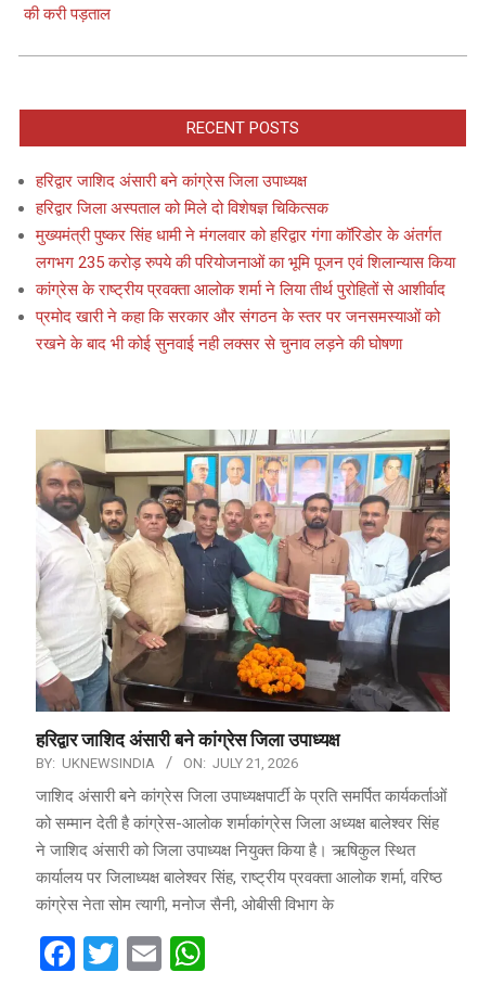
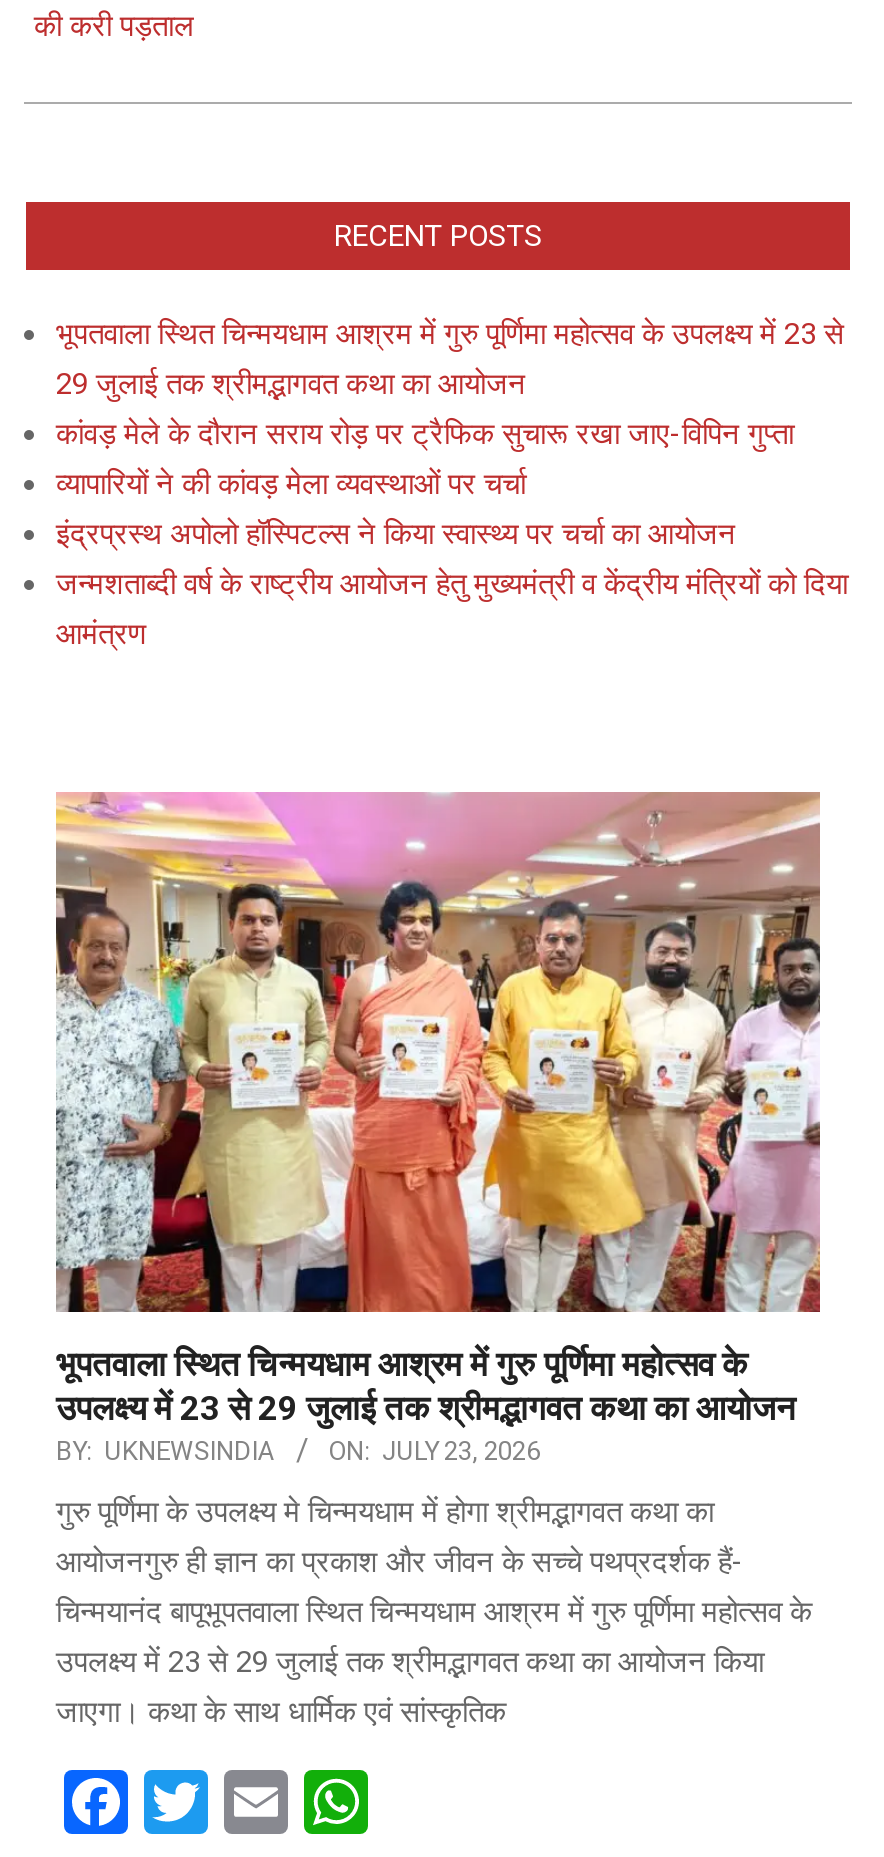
[36,171,455,353] हरिद्वार जाशिद अंसारी बने कांग्रेस जिला उपाध्यक्ष | हरिद्वार जिला अस्पताल को मिले दो विशेषज्ञ चिकित्सक | मुख्यमंत्री पुष्कर सिंह धामी ने मंगलवार को हरिद्वार गंगा कॉरिडोर के अंतर्गत | लगभग 235 करोड़ रुपये की परियोजनाओं का भूमि पूजन एवं शिलान्यास किया | कांग्रेस के राष्ट्रीय प्रवक्ता आलोक शर्मा ने लिया तीर्थ पुरोहितों से आशीर्वाद | प्रमोद खारी ने कहा कि सरकार और संगठन के स्तर पर जनसमस्याओं को | रखने के बाद भी कोई सुनवाई नही लक्सर से चुनाव लड़ने की घोषणा -> [56,315,848,651] भूपतवाला स्थित चिन्मयधाम आश्रम में गुरु पूर्णिमा महोत्सव के उपलक्ष्य में 23 से | 29 जुलाई तक श्रीमद्भागवत कथा का आयोजन | कांवड़ मेले के दौरान सराय रोड़ पर ट्रैफिक सुचारू रखा जाए-विपिन गुप्ता | व्यापारियों ने की कांवड़ मेला व्यवस्थाओं पर चर्चा | इंद्रप्रस्थ अपोलो हॉस्पिटल्स ने किया स्वास्थ्य पर चर्चा का आयोजन | जन्मशताब्दी वर्ष के राष्ट्रीय आयोजन हेतु मुख्यमंत्री व केंद्रीय मंत्रियों को दिया | आमंत्रण
[35,428,451,750] [image] | हरिद्वार जाशिद अंसारी बने कांग्रेस जिला उपाध्यक्ष -> [54,792,822,1427] [image] | भूपतवाला स्थित चिन्मयधाम आश्रम में गुरु पूर्णिमा महोत्सव के | उपलक्ष्य में 23 से 29 जुलाई तक श्रीमद्भागवत कथा का आयोजन
[36,754,298,771] BY: UKNEWSINDIA ON: JULY 21, 2026 -> [56,1435,540,1465] BY: UKNEWSINDIA ON: JULY 23, 2026
[36,786,447,914] जाशिद अंसारी बने कांग्रेस जिला उपाध्यक्षपार्टी के प्रति समर्पित कार्यकर्ताओं | को सम्मान देती है कांग्रेस-आलोक शर्माकांग्रेस जिला अध्यक्ष बालेश्वर सिंह | ने जाशिद अंसारी को जिला उपाध्यक्ष नियुक्त किया है। ऋषिकुल स्थित | कार्यालय पर जिलाध्यक्ष बालेश्वर सिंह, राष्ट्रीय प्रवक्ता आलोक शर्मा, वरिष्ठ | कांग्रेस नेता सोम त्यागी, मनोज सैनी, ओबीसी विभाग के -> [56,1493,812,1729] गुरु पूर्णिमा के उपलक्ष्य मे चिन्मयधाम में होगा श्रीमद्भागवत कथा का | आयोजनगुरु ही ज्ञान का प्रकाश और जीवन के सच्चे पथप्रदर्शक हैं- | चिन्मयानंद बापूभूपतवाला स्थित चिन्मयधाम आश्रम में गुरु पूर्णिमा महोत्सव के | उपलक्ष्य में 23 से 29 जुलाई तक श्रीमद्भागवत कथा का आयोजन किया | जाएगा। कथा के साथ धार्मिक एवं सांस्कृतिक

